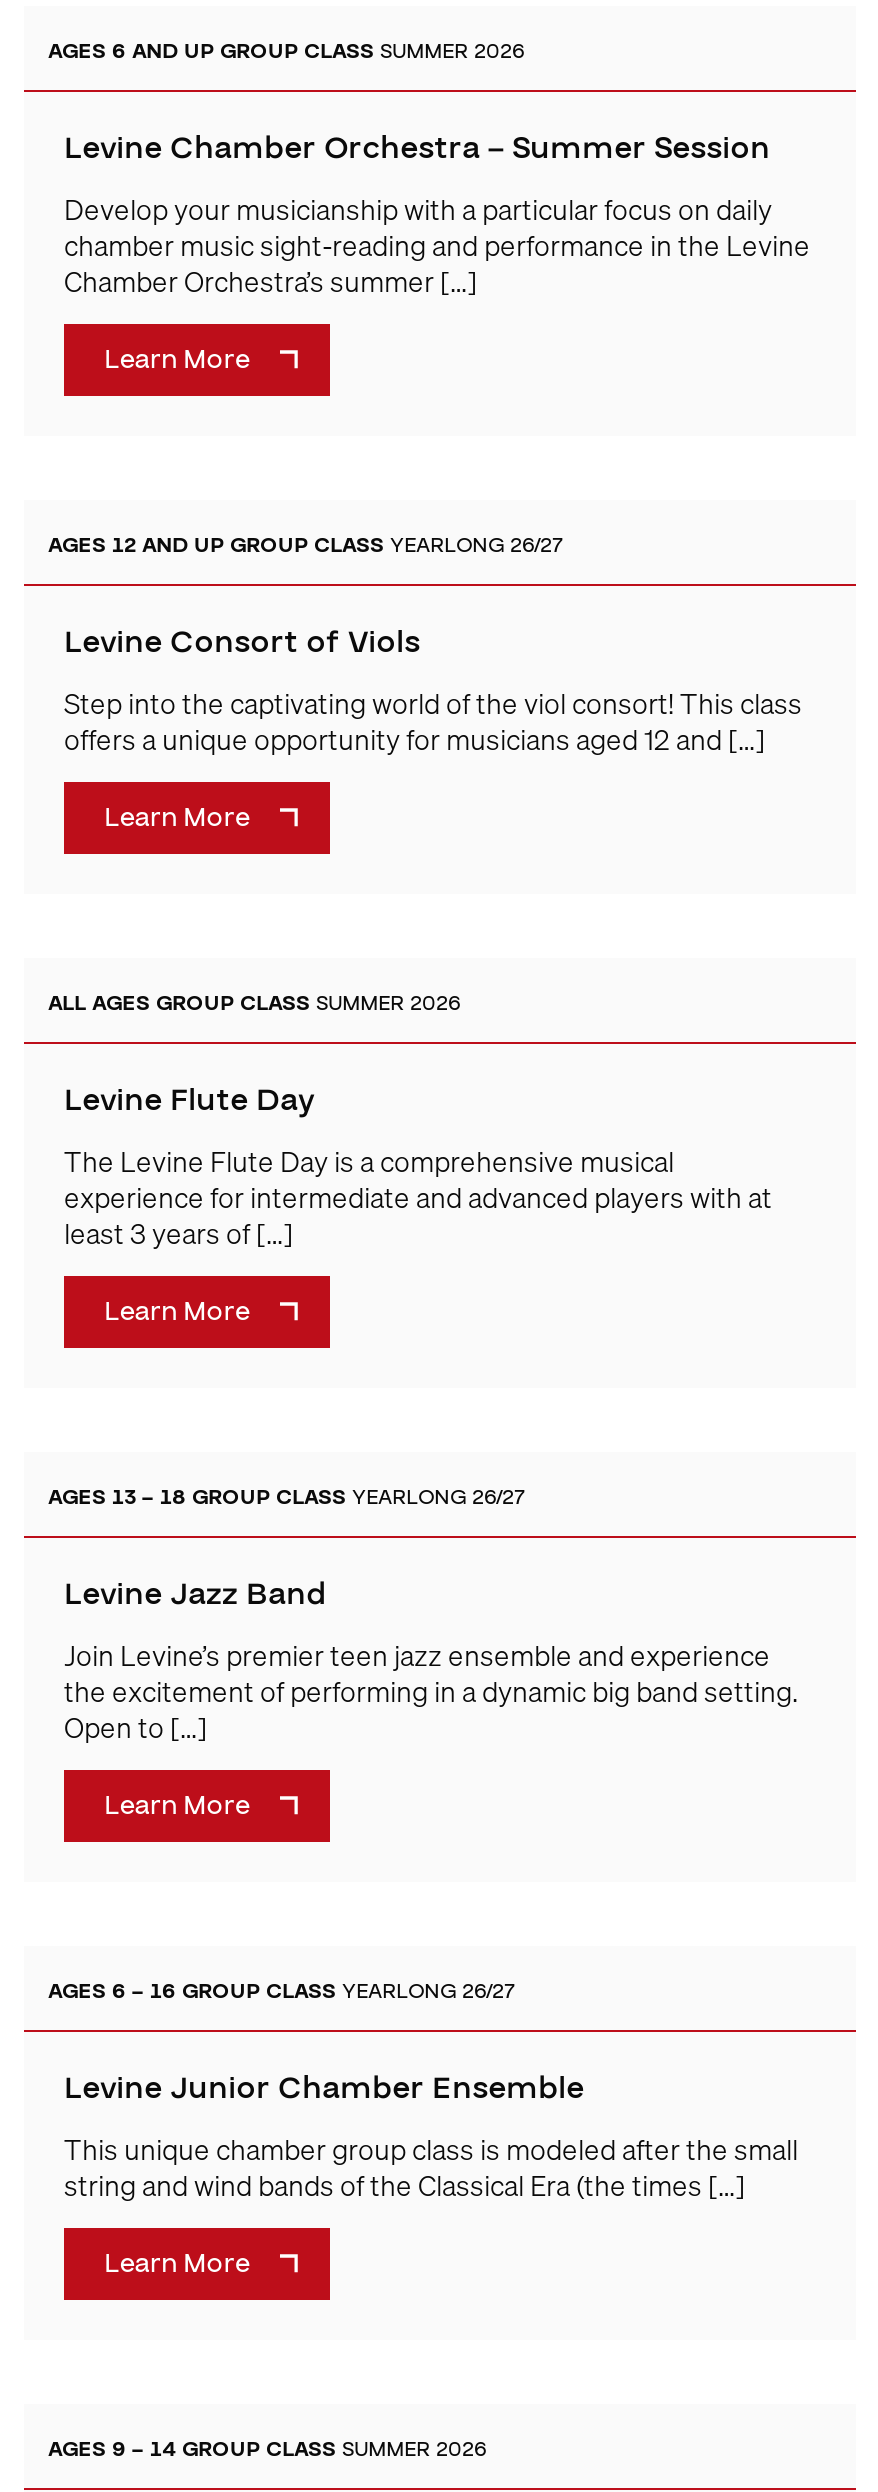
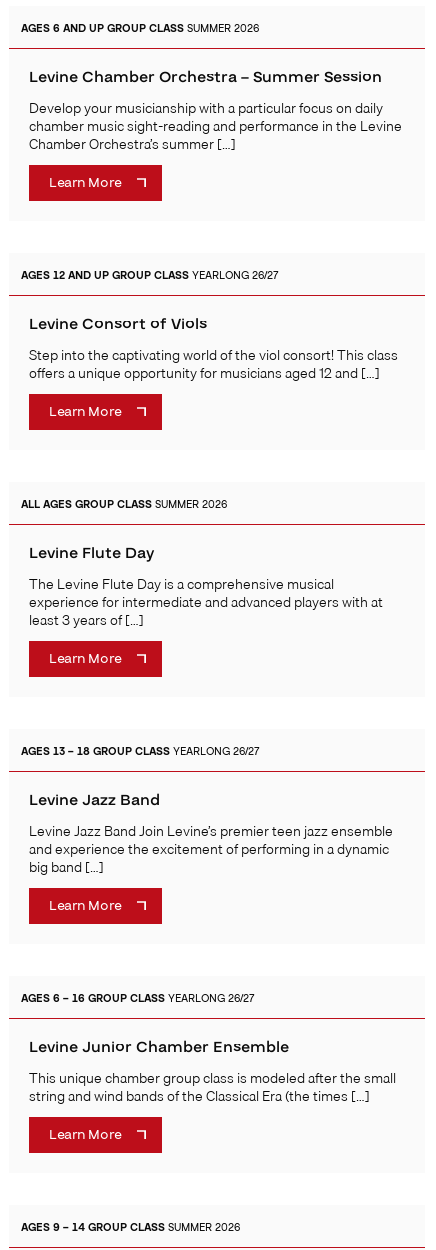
[64,1633,798,1749] Join Levine’s premier teen jazz ensemble and experience | the excitement of performing in a dynamic big band setting. | Open to […] -> [29,820,393,878] Levine Jazz Band Join Levine’s premier teen jazz ensemble | and experience the excitement of performing in a dynamic | big band […]

